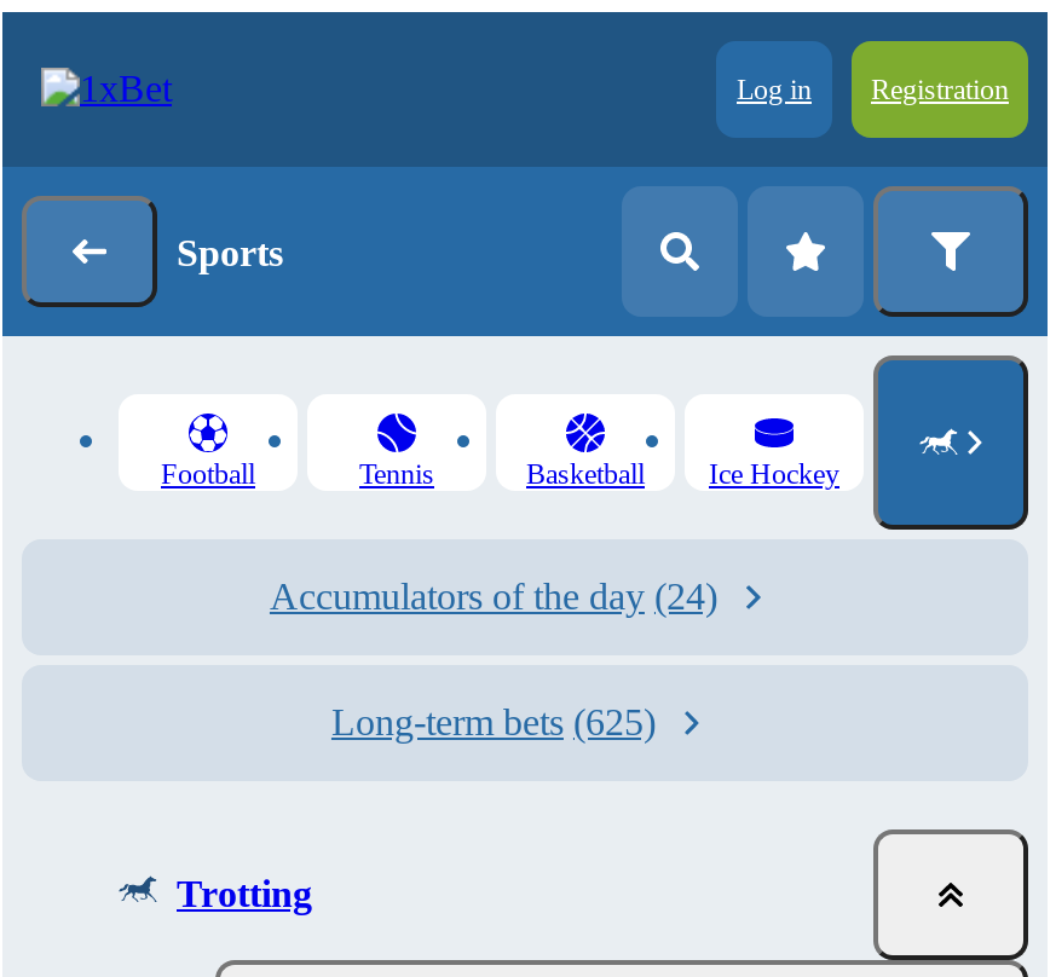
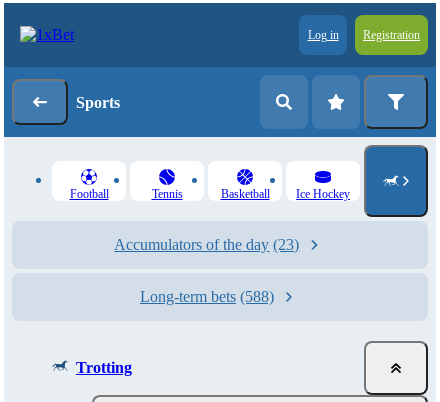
[270,576,717,617] Accumulators of the day (24) -> [114,236,299,253] Accumulators of the day (23)
[331,701,656,742] Long-term bets (625) -> [140,288,274,305] Long-term bets (588)

